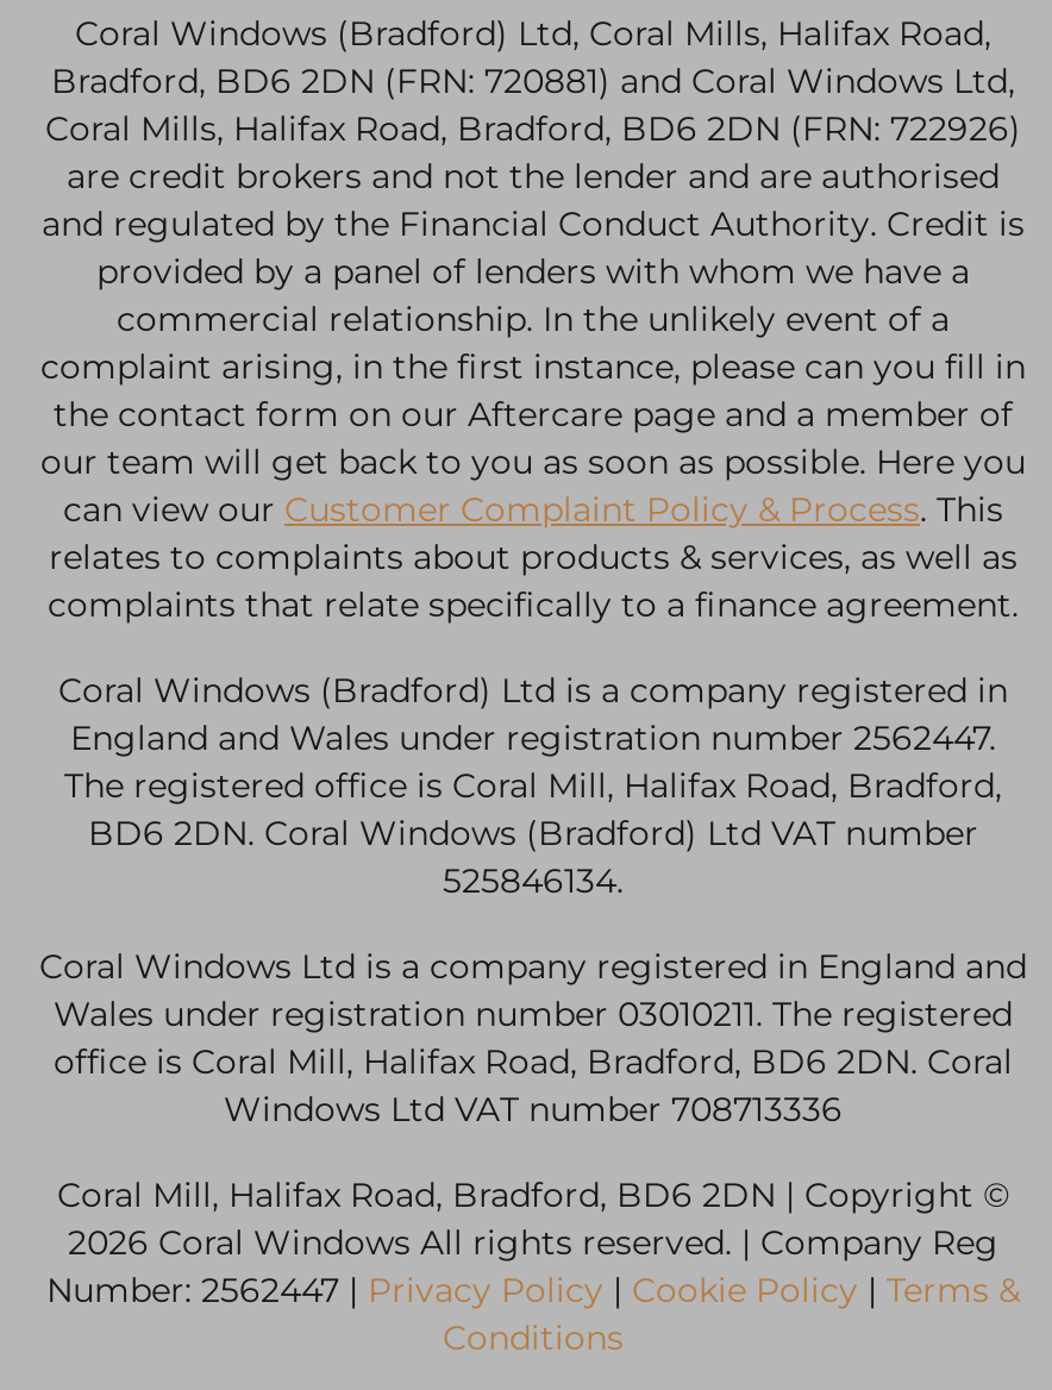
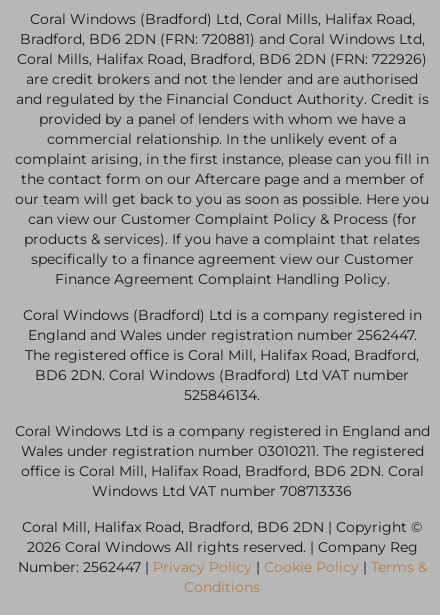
[48,488,1019,626] can view our Customer Complaint Policy & Process. This | relates to complaints about products & services, as well as | complaints that relate specifically to a finance agreement. -> [24,210,420,288] can view our Customer Complaint Policy & Process (for | products & services). If you have a complaint that relates | specifically to a finance agreement view our Customer | Finance Agreement Complaint Handling Policy.

